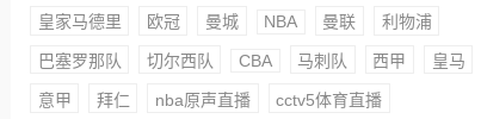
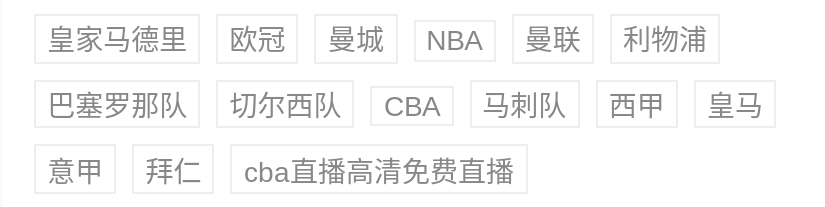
[155,90,382,109] nba原声直播 | cctv5体育直播 -> [244,155,514,187] cba直播高清免费直播

